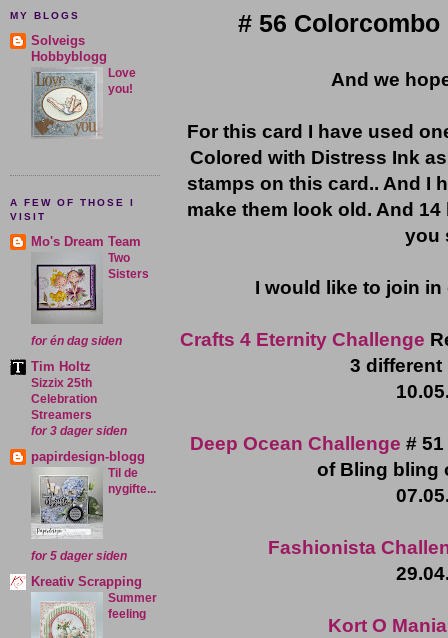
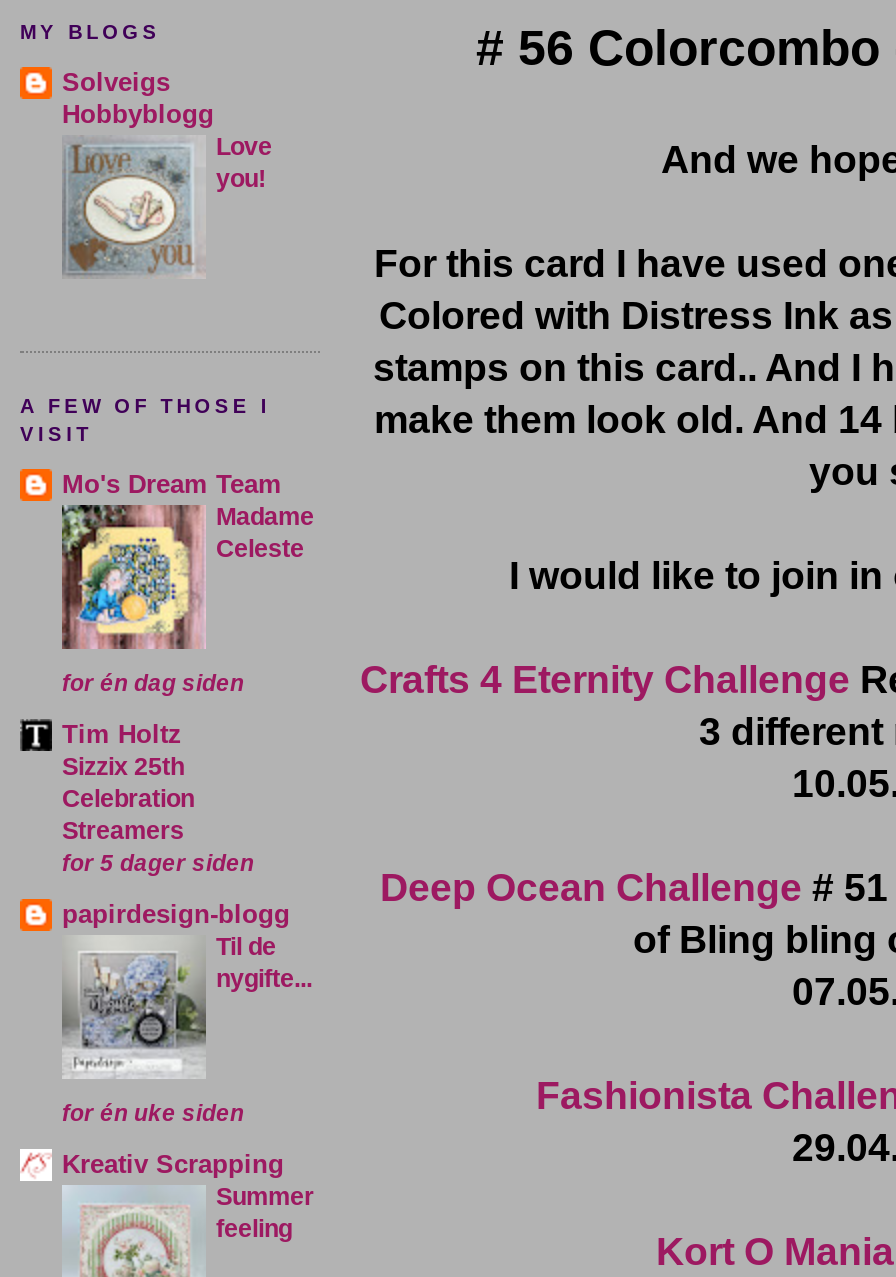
[31,251,149,324] [image] | Two | Sisters -> [60,502,314,649] [image] | Madame | Celeste
[31,424,127,437] for 3 dager siden -> none
moved [31,549,127,562] -> [62,849,254,875]: for 5 dager siden
none -> [62,1099,244,1125] for én uke siden

